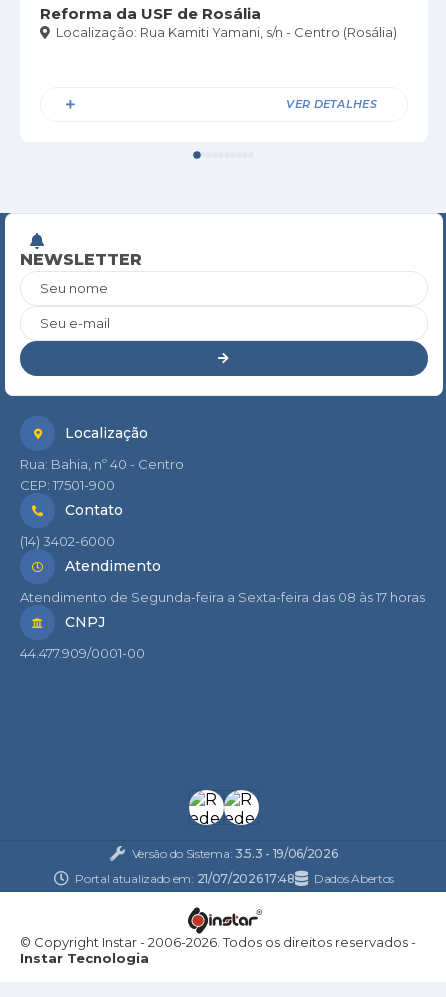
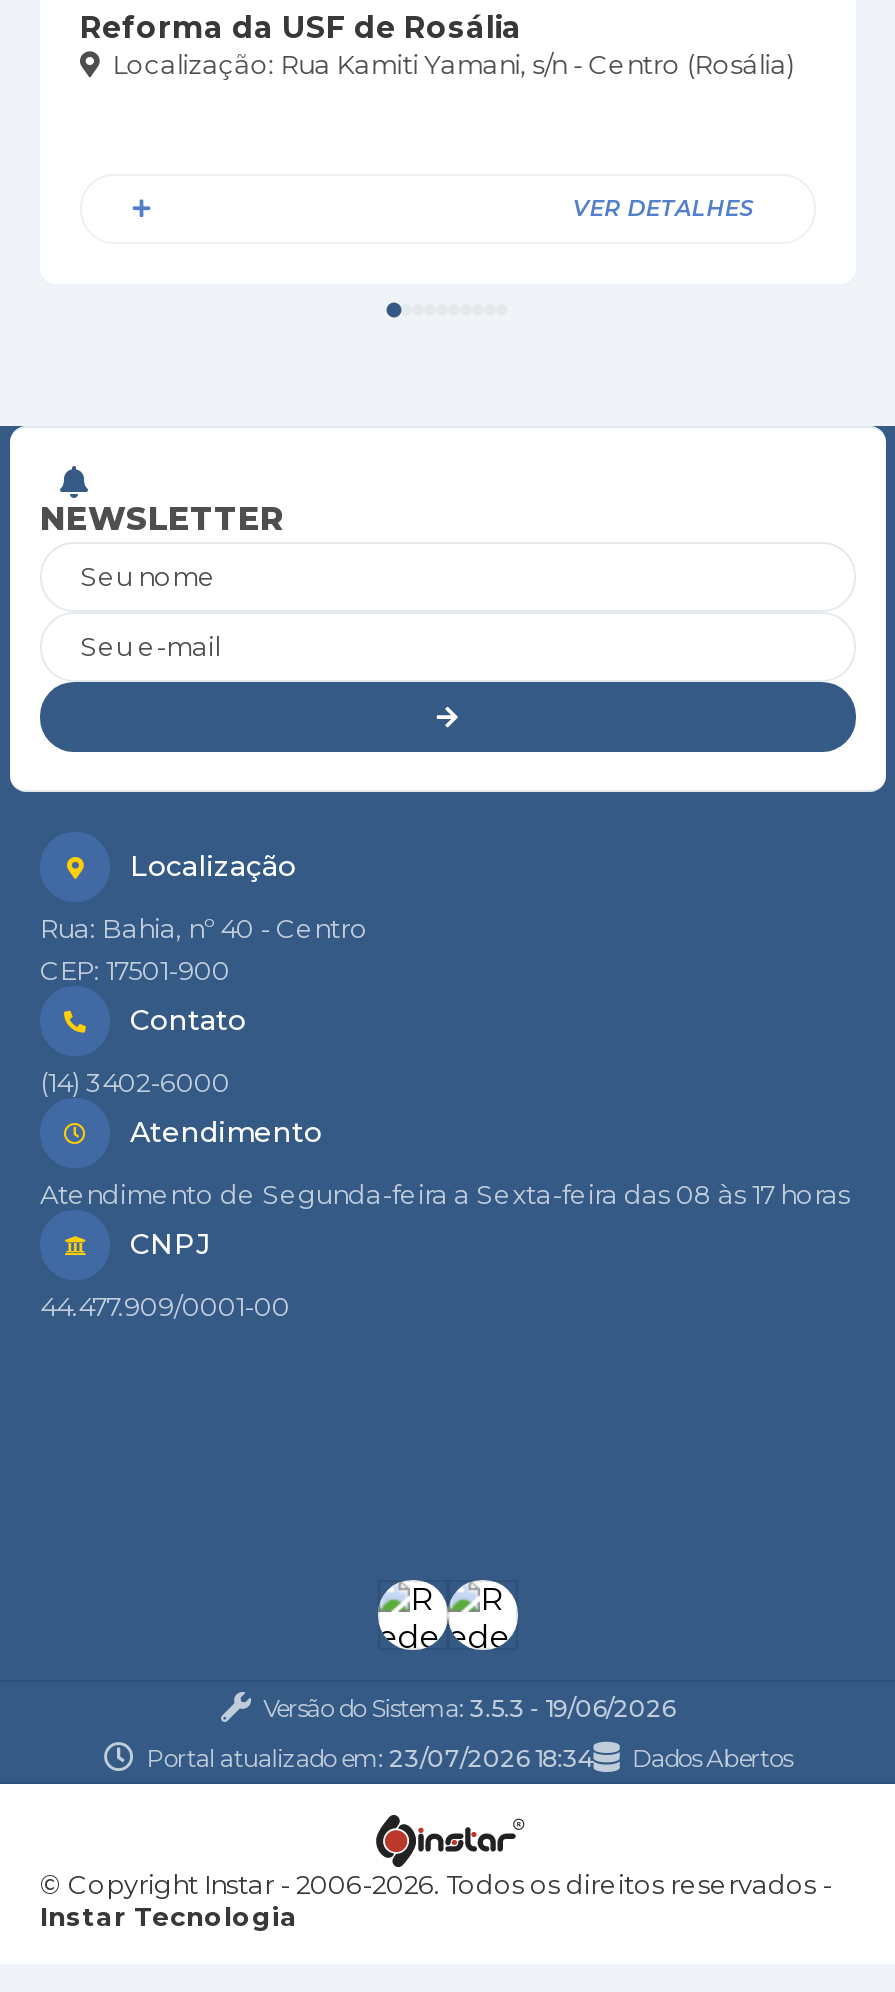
[75,871,295,886] Portal atualizado em: 21/07/2026 17:48 -> [146,1743,594,1773] Portal atualizado em: 23/07/2026 18:34

